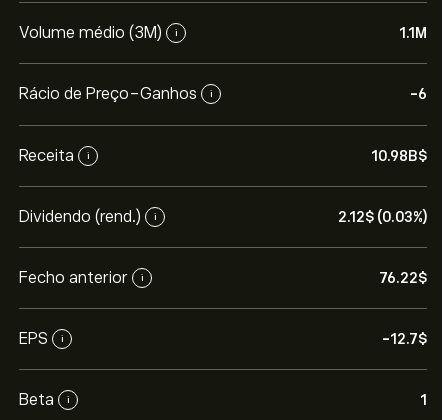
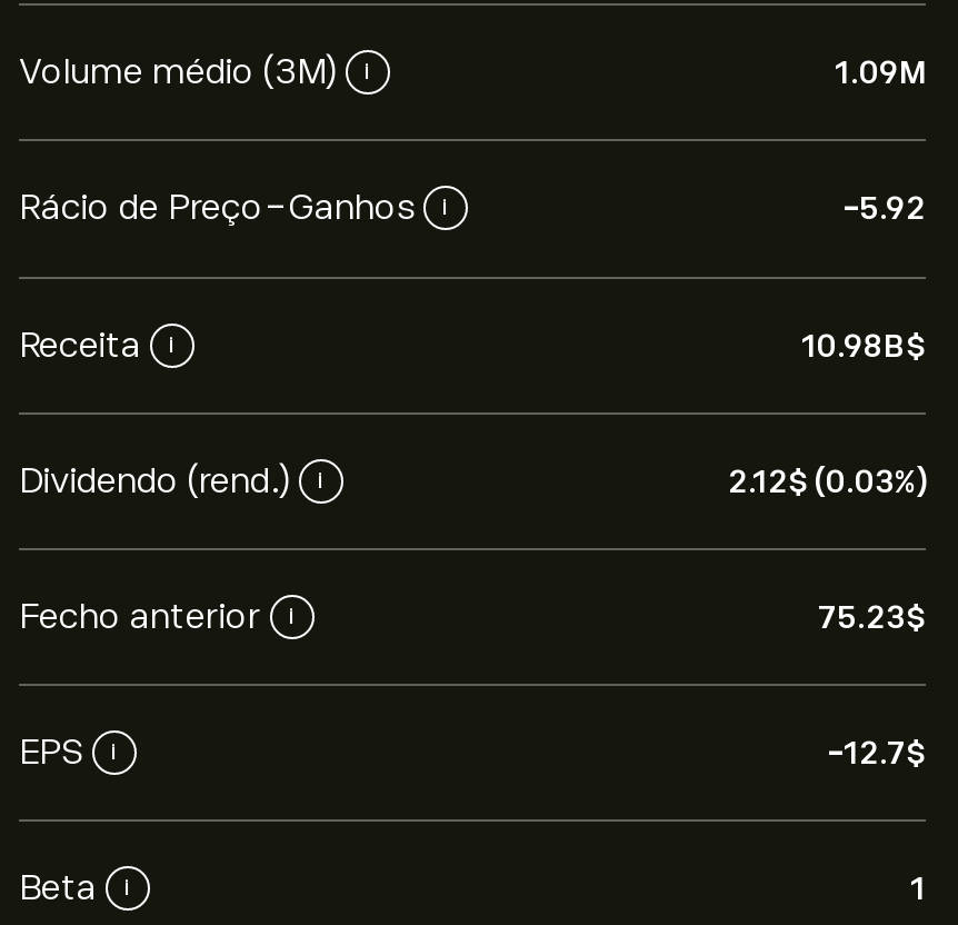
[399,25,427,41] 1.1M -> [835,54,926,90] 1.09M
[410,86,427,102] -6 -> [841,190,926,226] -5.92
[379,270,427,286] 76.22$ -> [817,599,926,635] 75.23$

